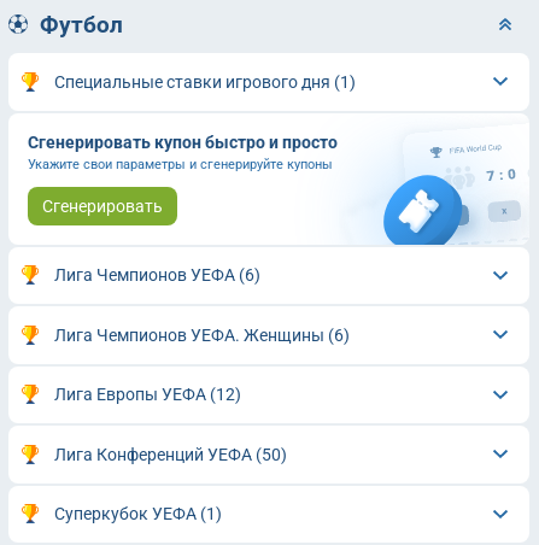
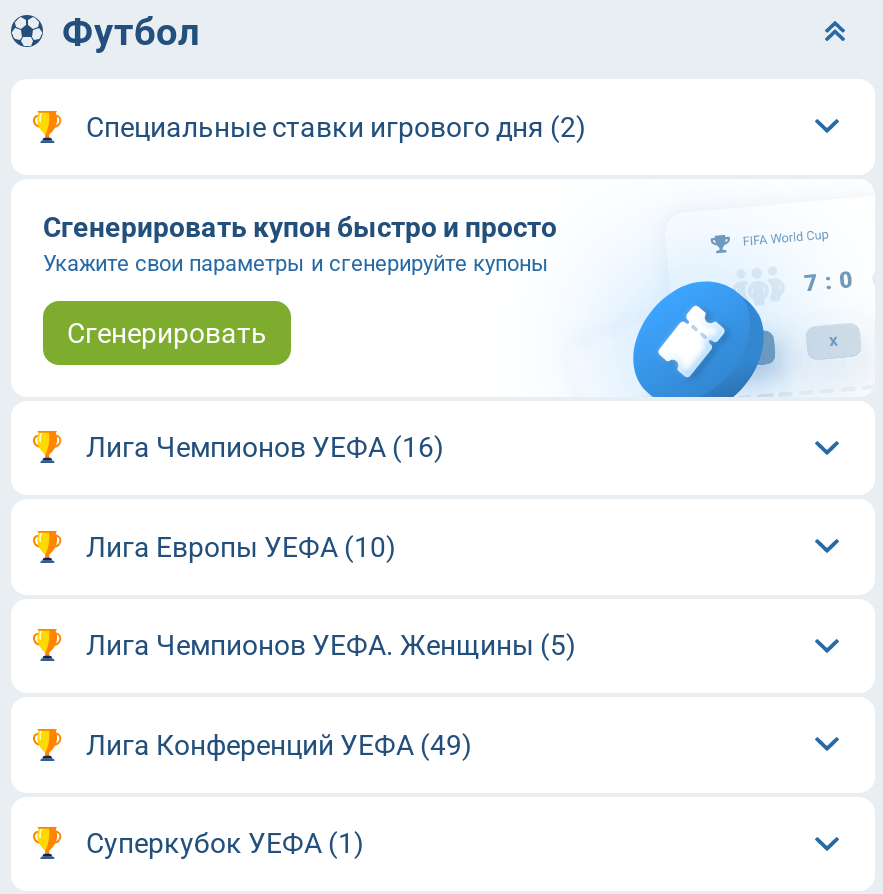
[54,72,355,91] Специальные ставки игрового дня (1) -> [86,111,586,143] Специальные ставки игрового дня (2)
[54,266,260,285] Лига Чемпионов УЕФА (6) -> [86,431,444,463] Лига Чемпионов УЕФА (16)
[54,325,349,345] Лига Чемпионов УЕФА. Женщины (6) -> [86,531,396,563] Лига Европы УЕФА (10)
[54,385,241,404] Лига Европы УЕФА (12) -> [86,629,576,661] Лига Чемпионов УЕФА. Женщины (5)
[54,445,286,464] Лига Конференций УЕФА (50) -> [86,729,472,761] Лига Конференций УЕФА (49)

